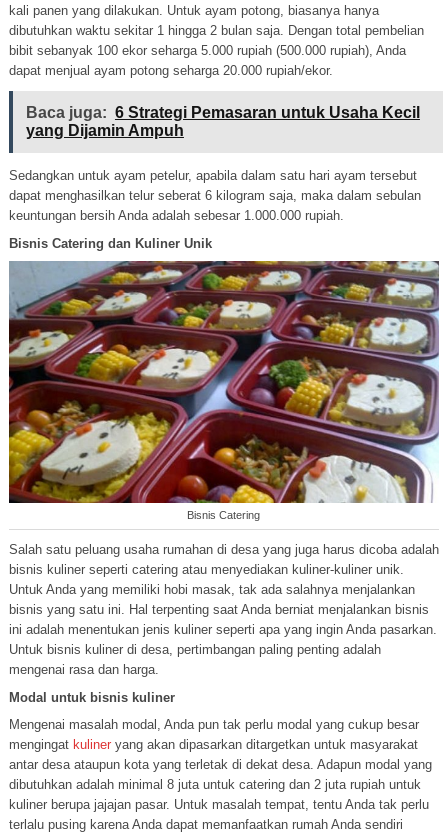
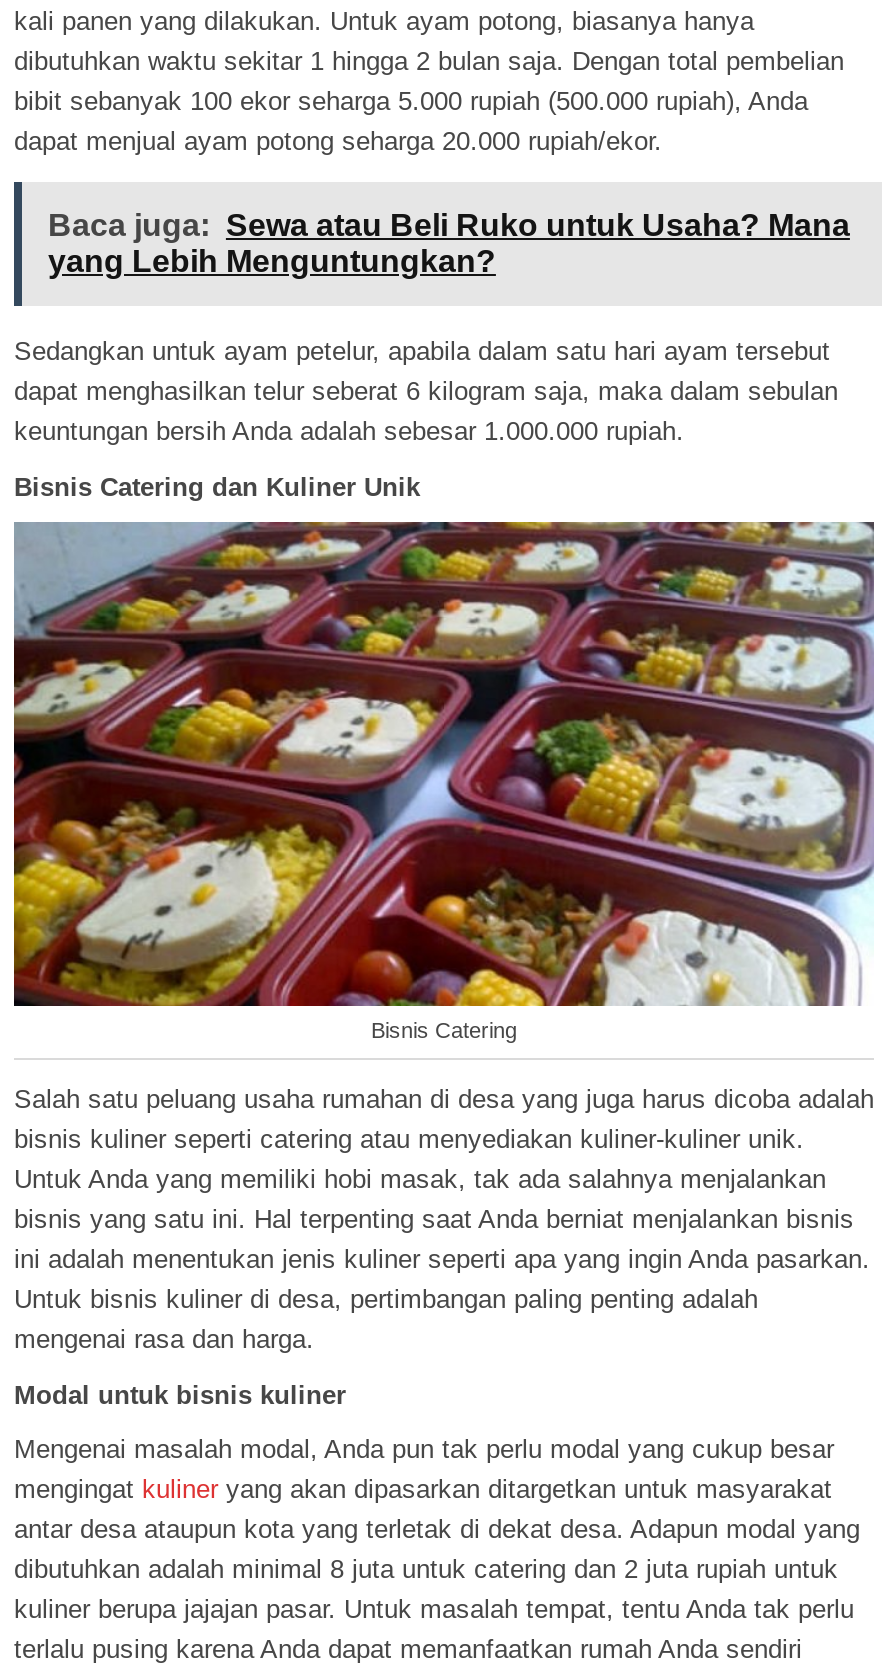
[26,104,420,139] Baca juga: 6 Strategi Pemasaran untuk Usaha Kecil | yang Dijamin Ampuh -> [48,208,850,278] Baca juga: Sewa atau Beli Ruko untuk Usaha? Mana | yang Lebih Menguntungkan?

